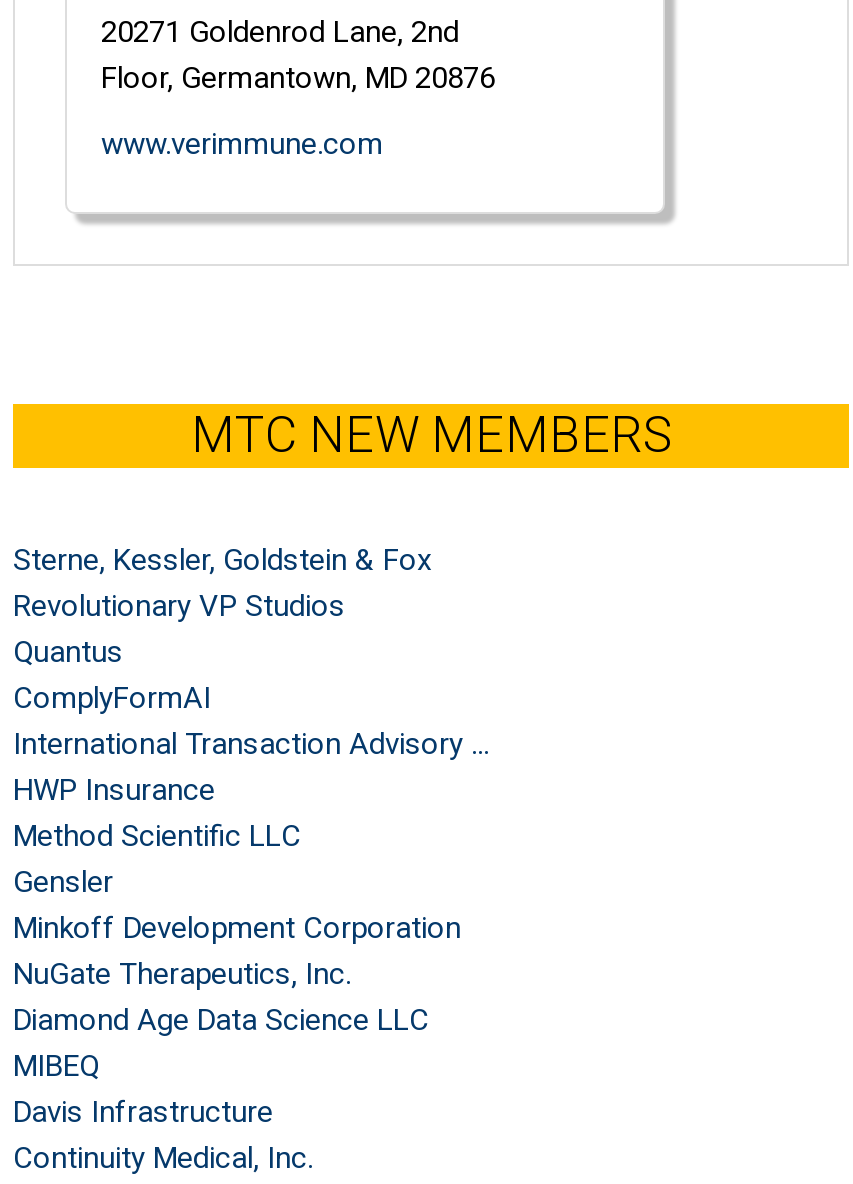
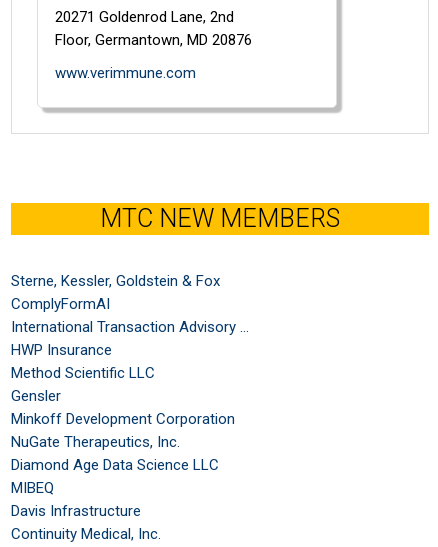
[13,588,345,670] Revolutionary VP Studios | Quantus -> none

